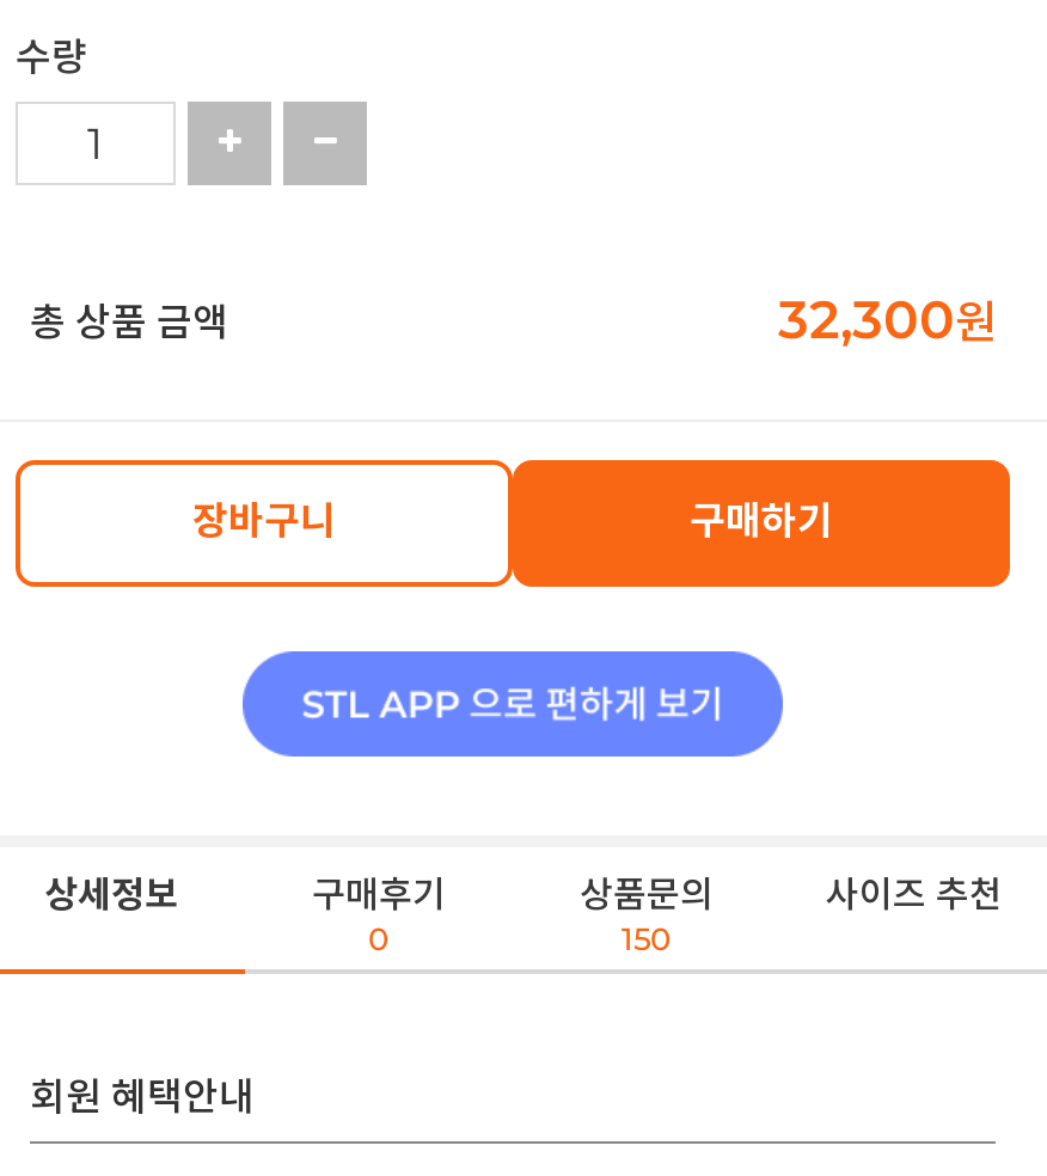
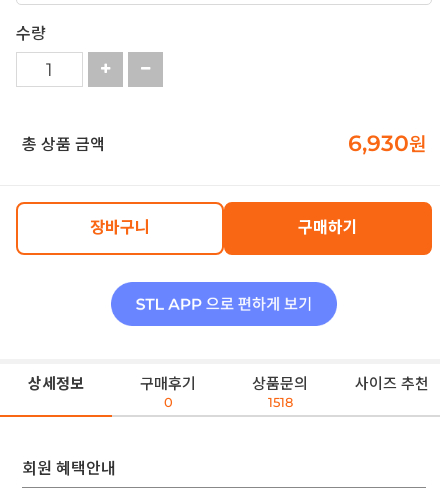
[778,289,996,354] 32,300원 -> [348,130,426,157] 6,930원
[622,919,672,957] 150 -> [267,394,292,410] 1518

